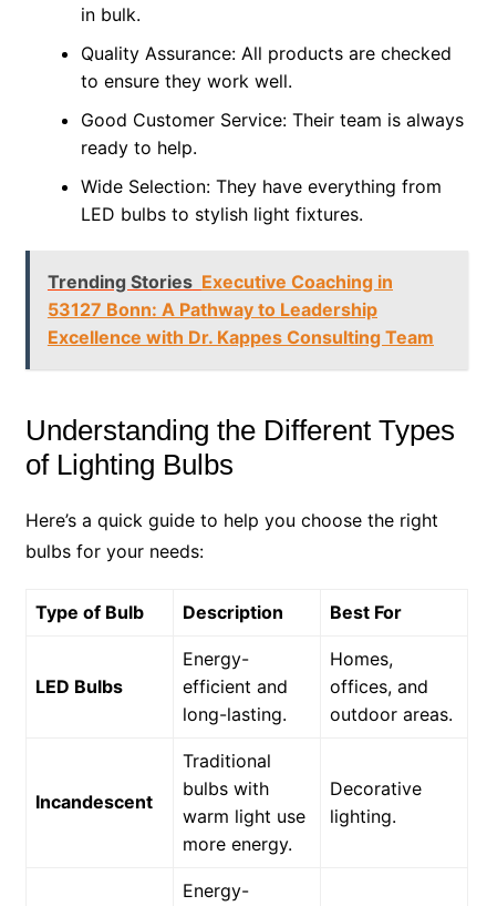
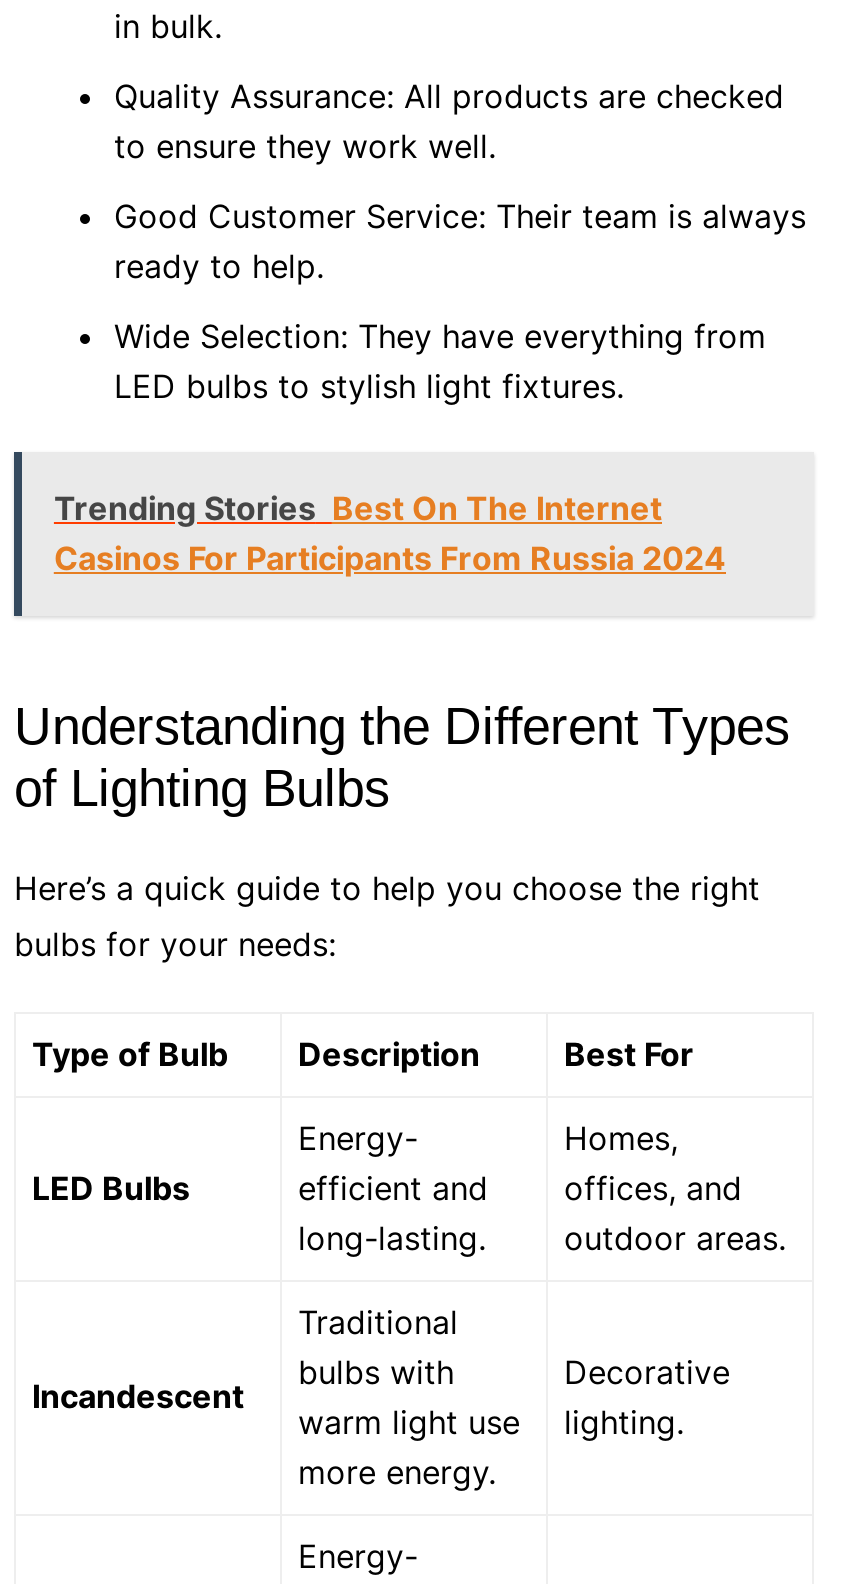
[48,271,434,348] Trending Stories Executive Coaching in | 53127 Bonn: A Pathway to Leadership | Excellence with Dr. Kappes Consulting Team -> [54,488,726,578] Trending Stories Best On The Internet | Casinos For Participants From Russia 2024

